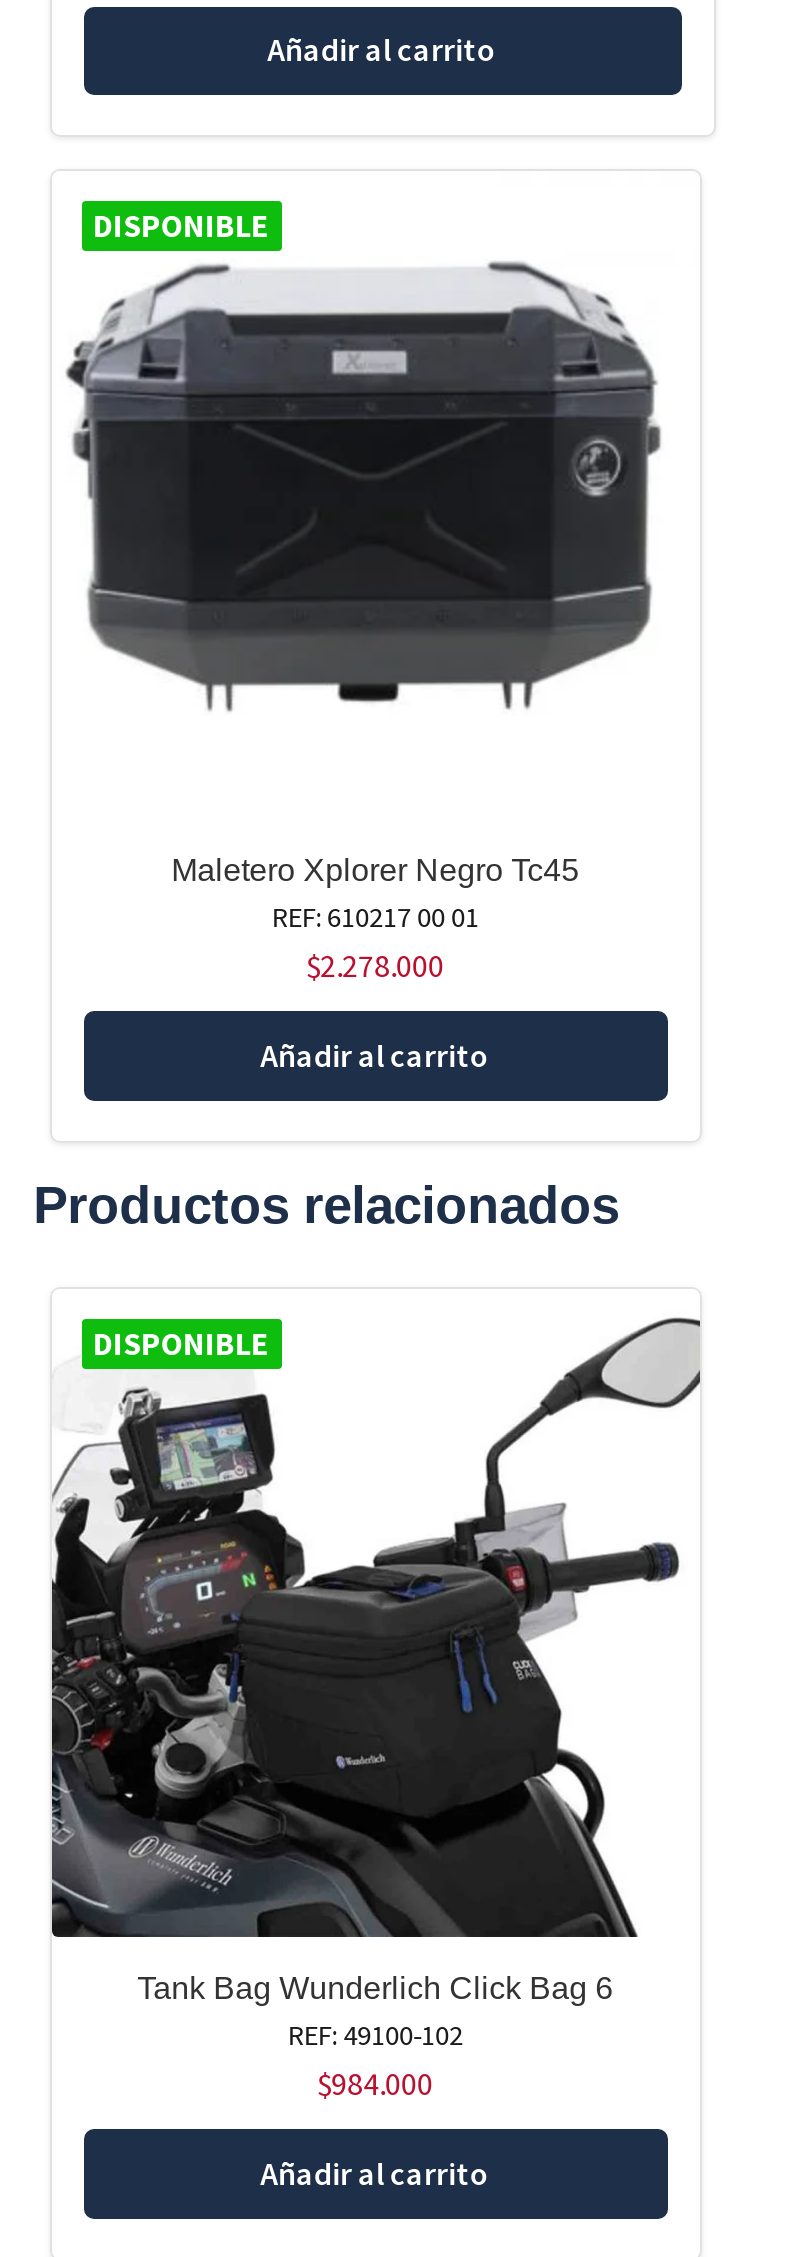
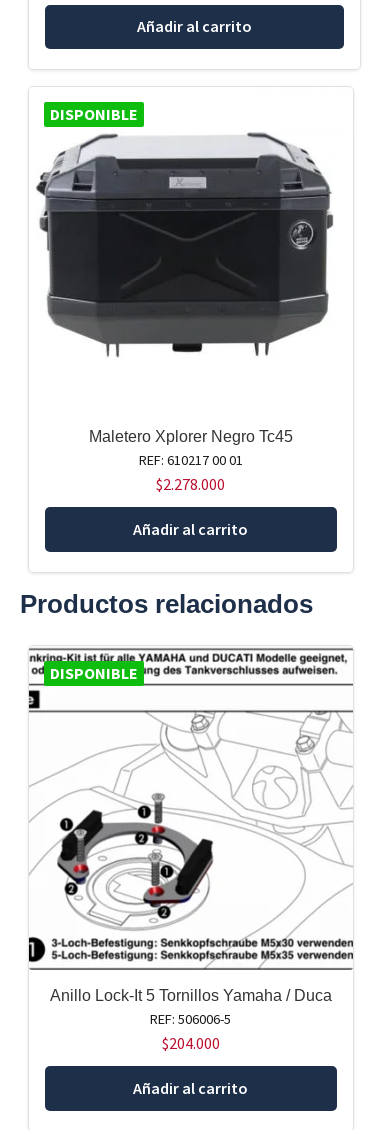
[50,1293,702,2104] [image] | Tank Bag Wunderlich Click Bag 6 | REF: 49100-102 | $984.000 -> [28,647,354,1053] [image] | Anillo Lock-It 5 Tornillos Yamaha / Duca | REF: 506006-5 | $204.000

